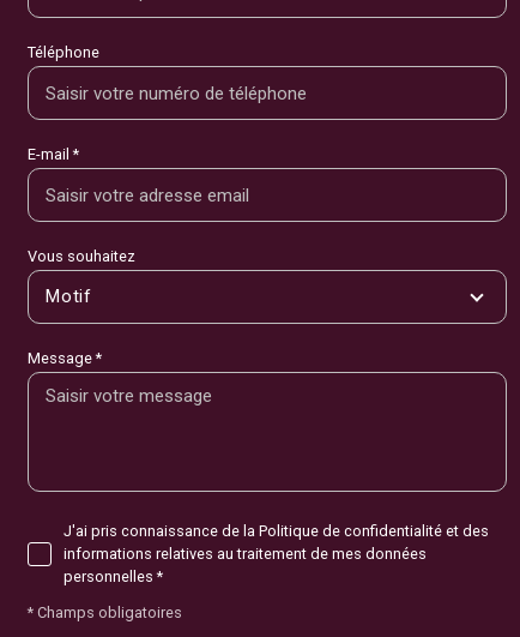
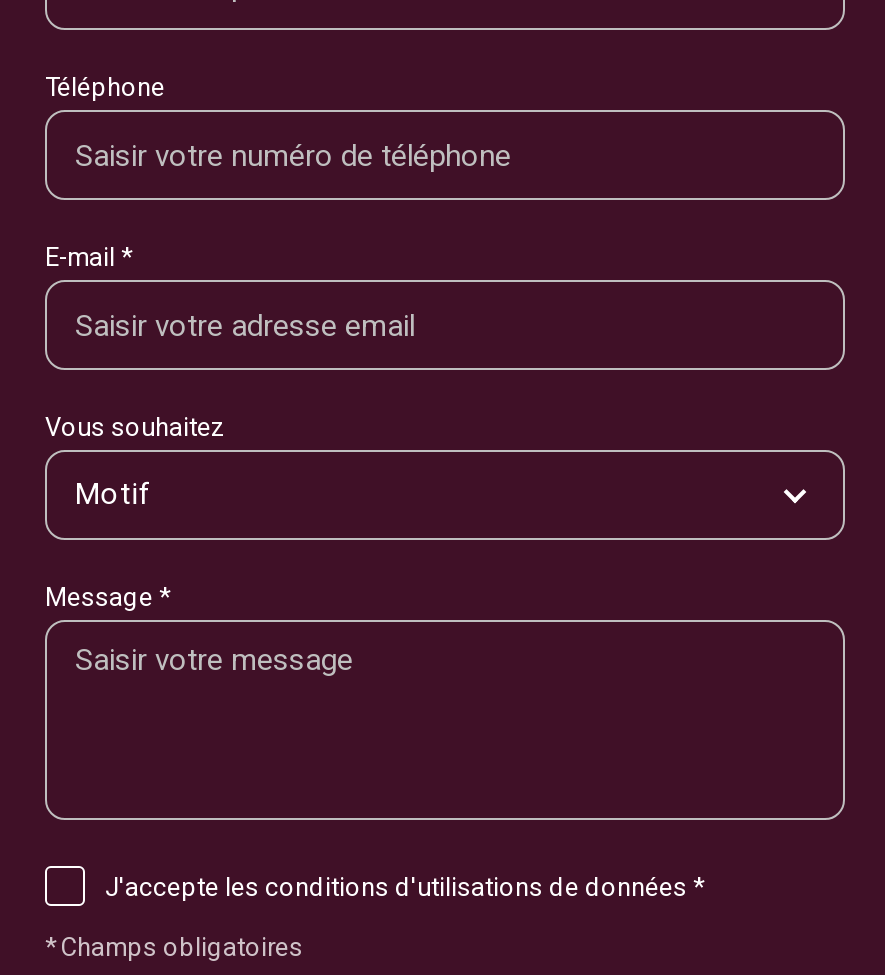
[64,522,489,586] J'ai pris connaissance de la Politique de confidentialité et des | informations relatives au traitement de mes données | personnelles * -> [105,872,703,902] J'accepte les conditions d'utilisations de données *

